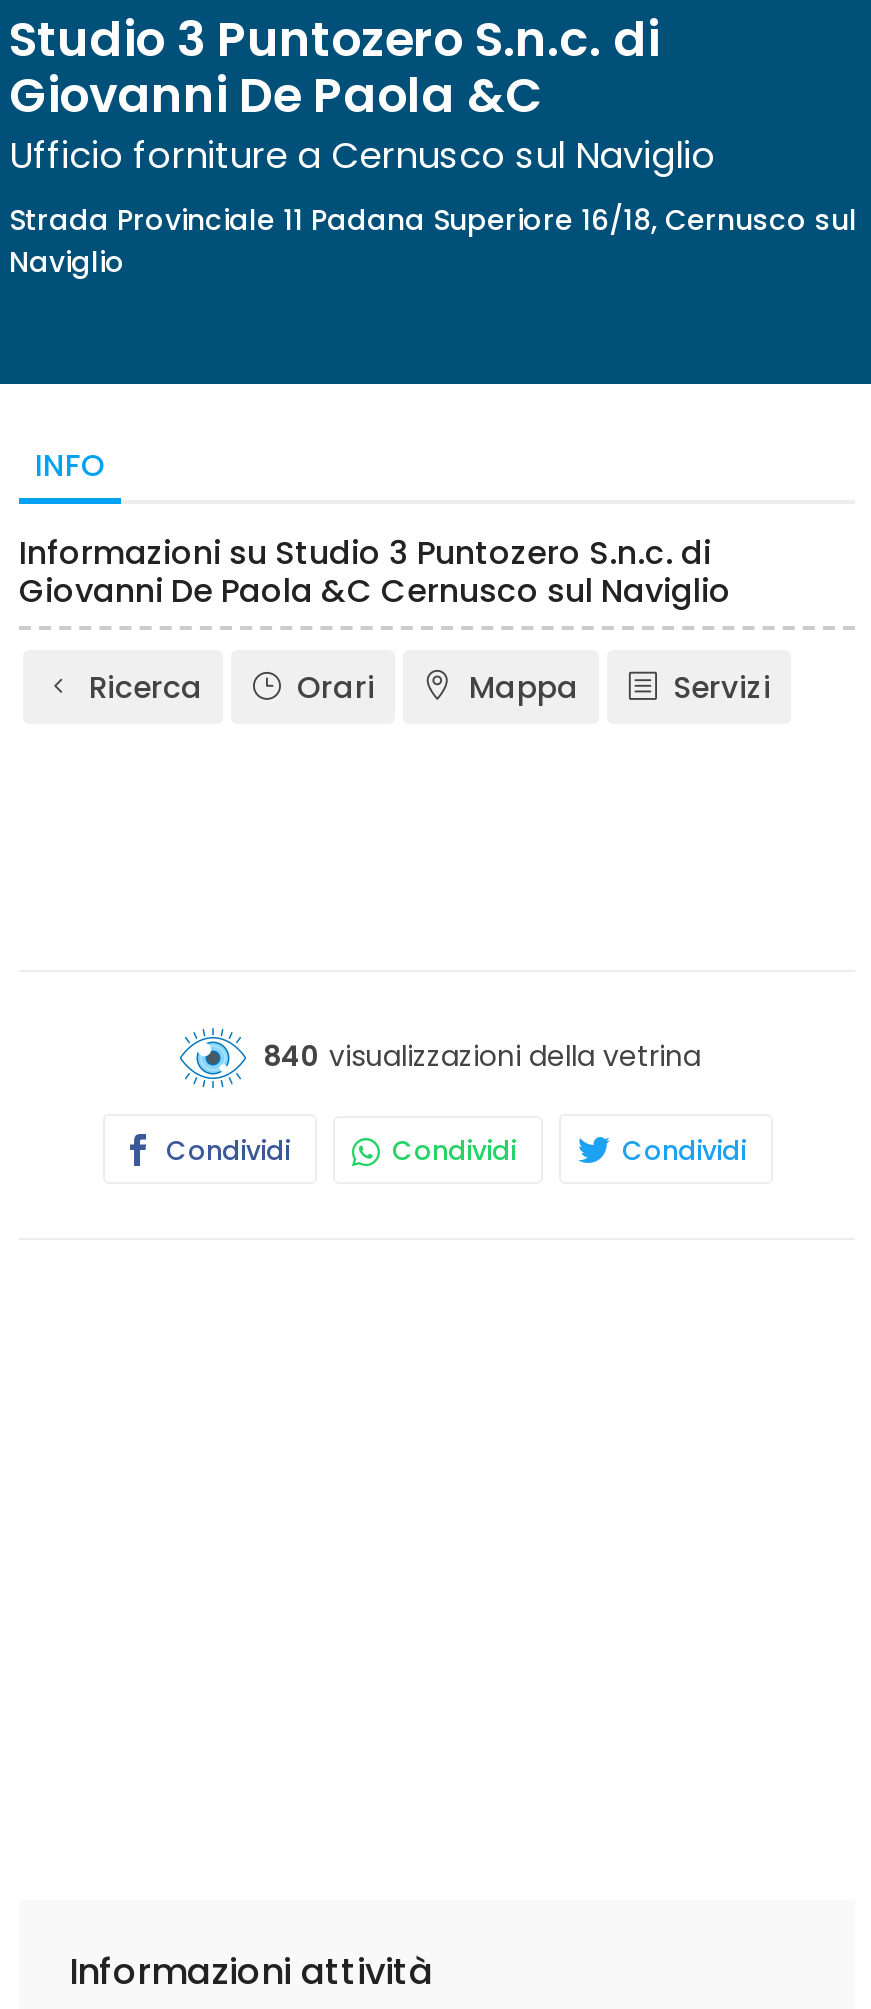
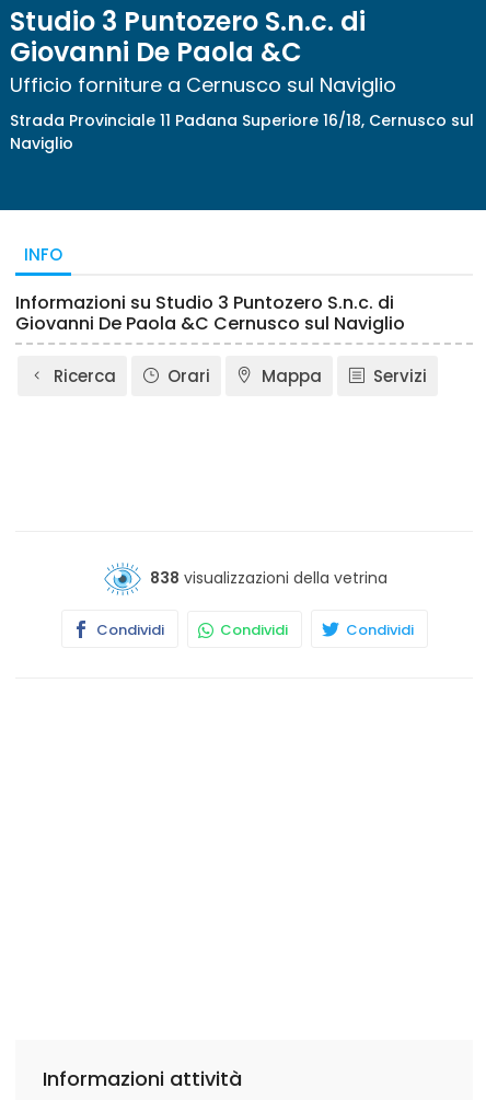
[263,1036,701,1076] 840 visualizzazioni della vetrina -> [150,567,387,589] 838 visualizzazioni della vetrina

